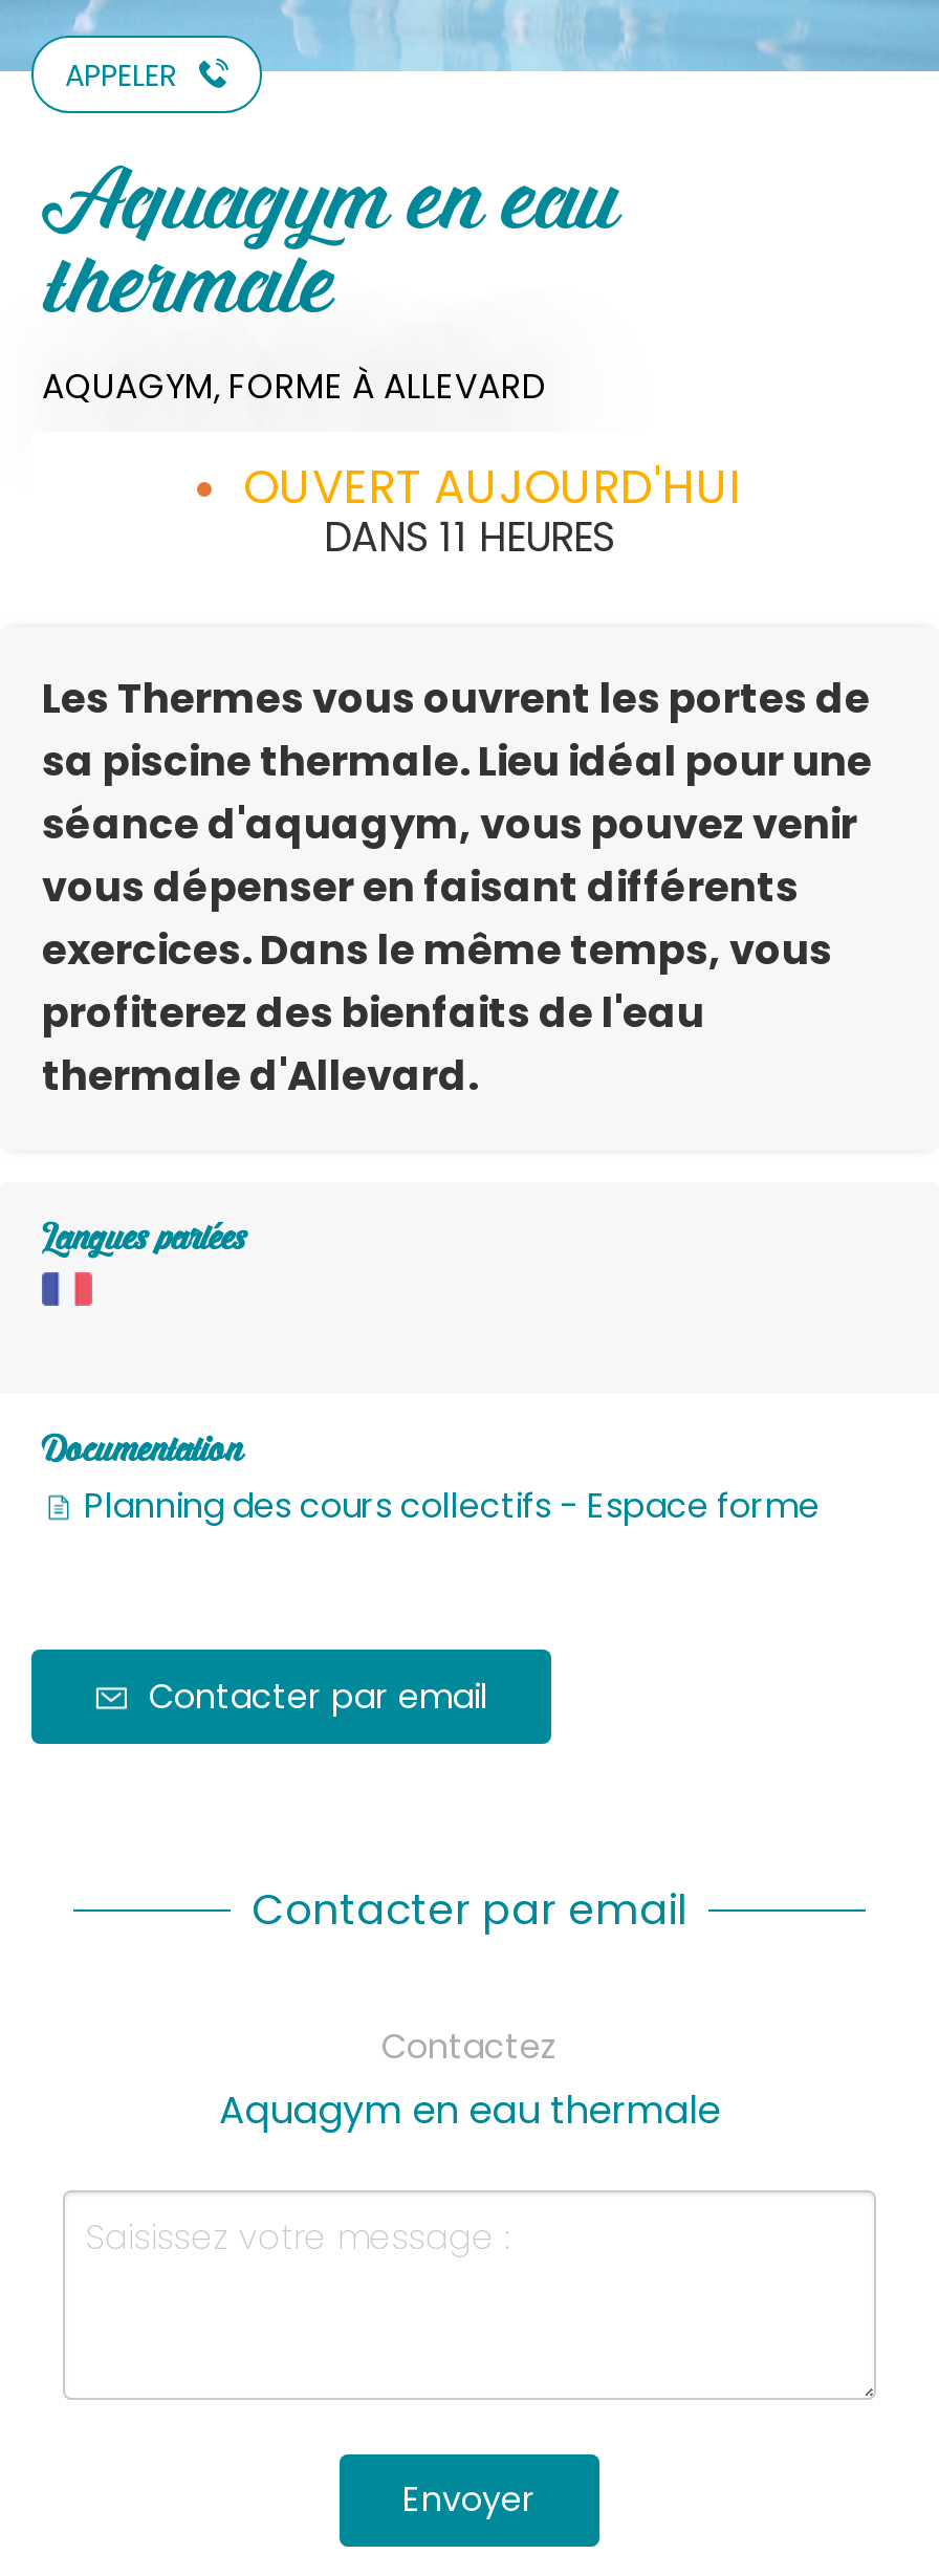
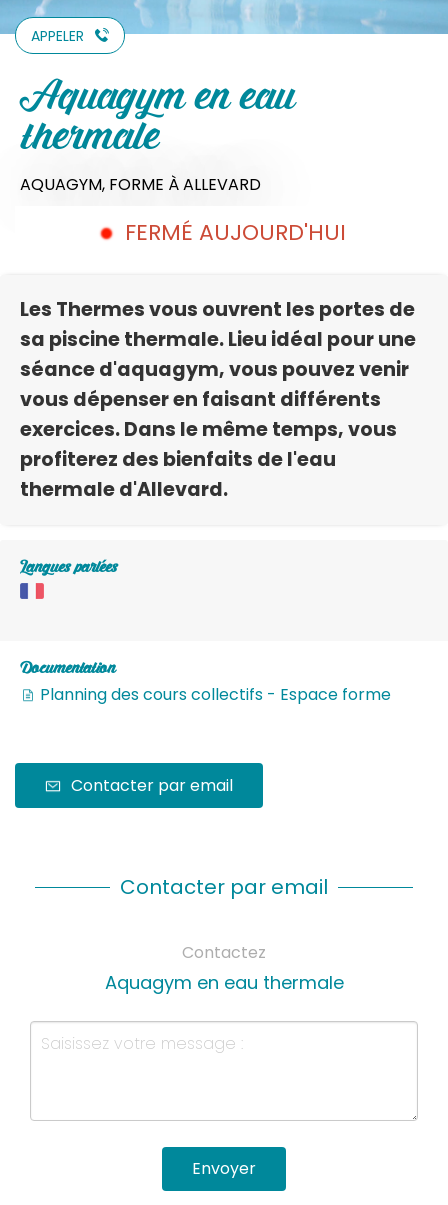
[243,455,742,566] OUVERT AUJOURD'HUI | DANS 11 HEURES -> [124,217,345,248] FERMÉ AUJOURD'HUI

